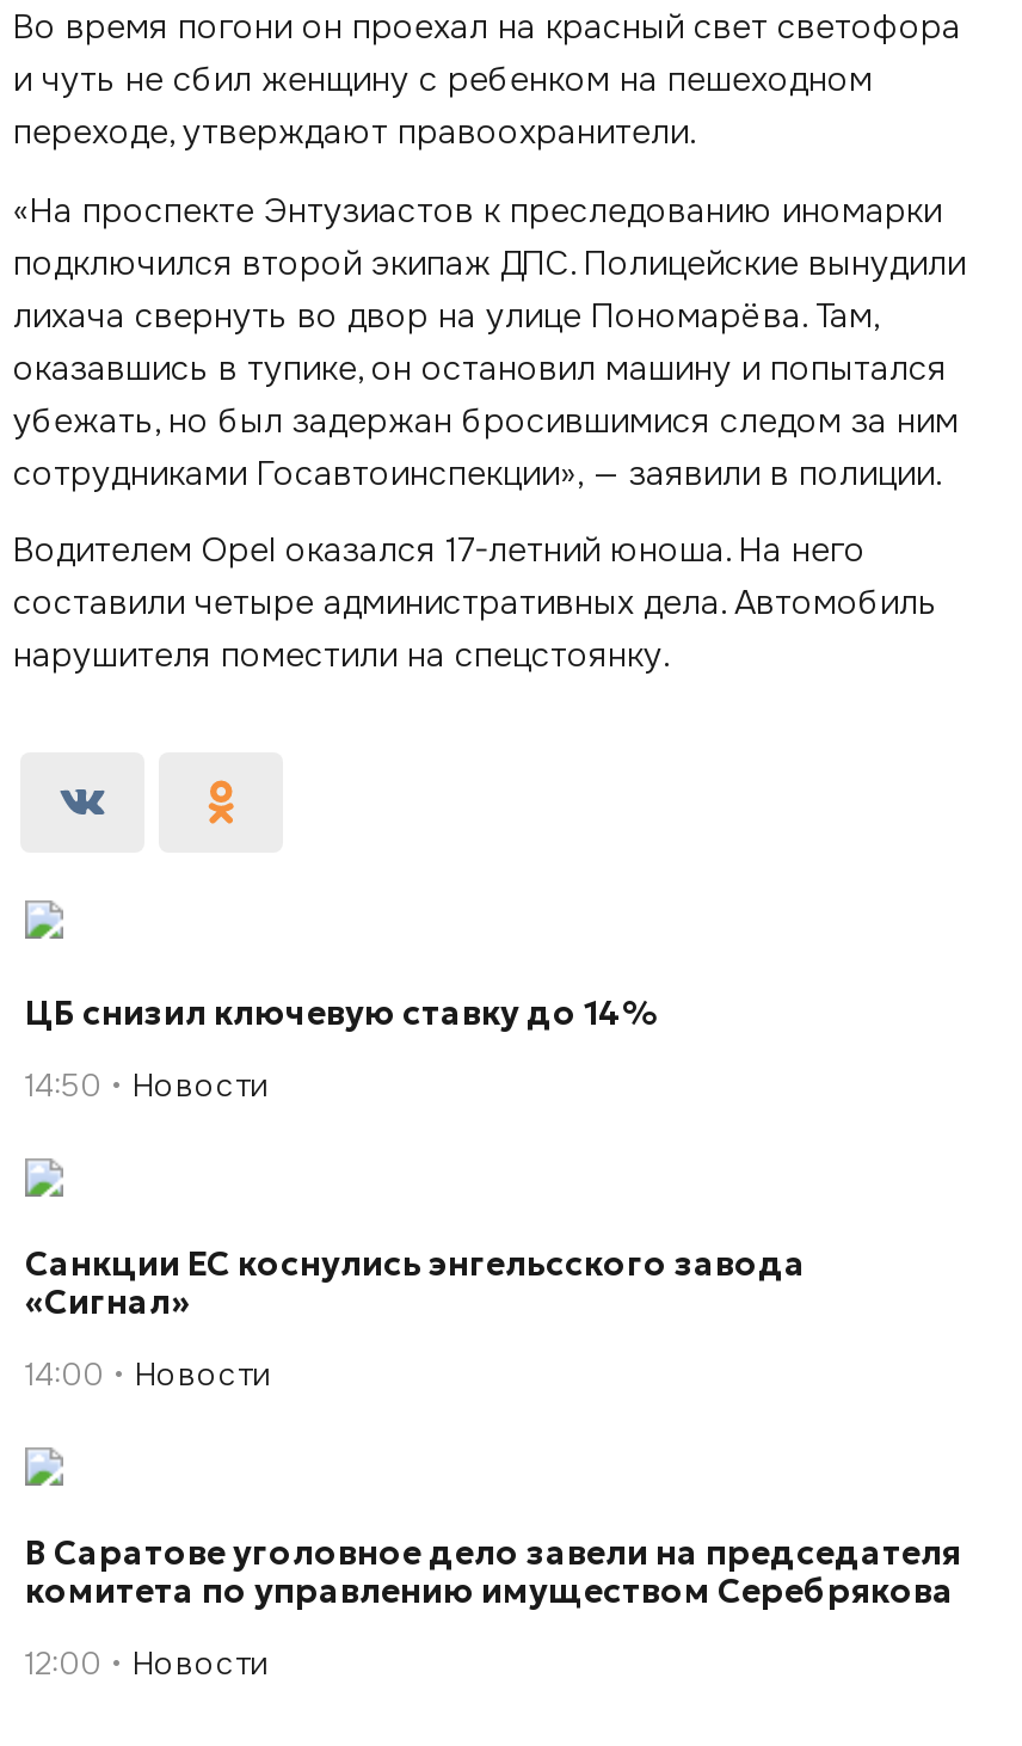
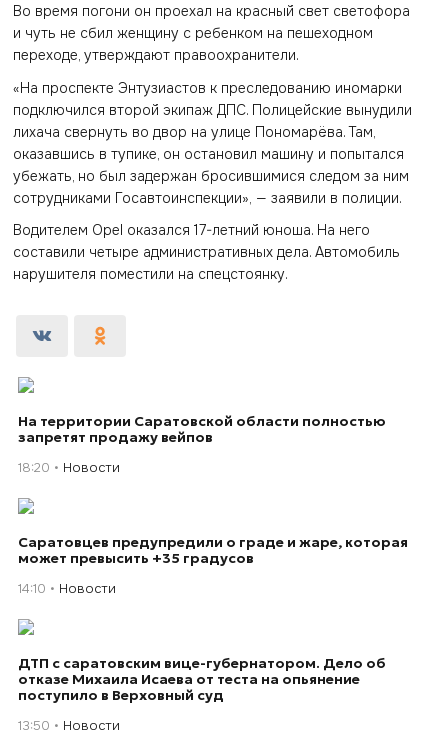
[25,991,658,1034] ЦБ снизил ключевую ставку до 14% -> [18,412,386,446] На территории Саратовской области полностью | запретят продажу вейпов
[25,1065,269,1106] 14:50 Новости -> [18,459,120,476] 18:20 Новости
[25,1242,806,1323] Санкции ЕС коснулись энгельсского завода | «Сигнал» -> [18,533,408,567] Саратовцев предупредили о граде и жаре, которая | может превысить +35 градусов
[25,1354,271,1395] 14:00 Новости -> [18,580,116,597] 14:10 Новости
[25,1531,961,1612] В Саратове уголовное дело завели на председателя | комитета по управлению имуществом Серебрякова -> [18,654,386,704] ДТП с саратовским вице-губернатором. Дело об | отказе Михаила Исаева от теста на опьянение | поступило в Верховный суд
[25,1643,269,1684] 12:00 Новости -> [18,717,120,734] 13:50 Новости

